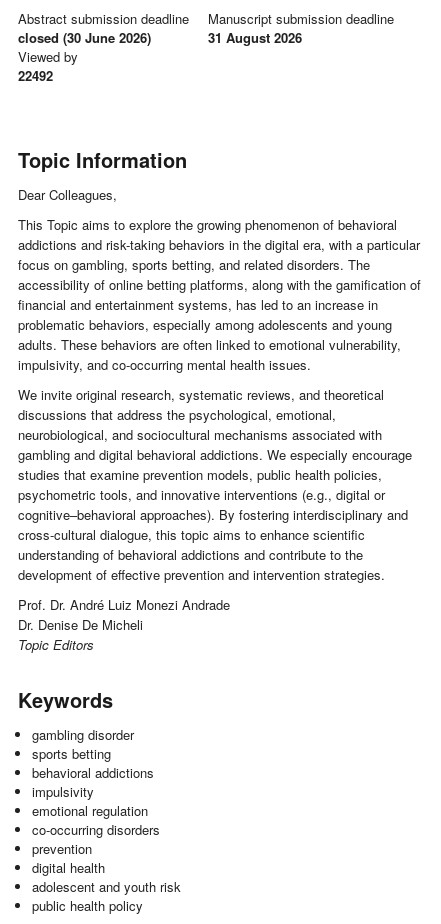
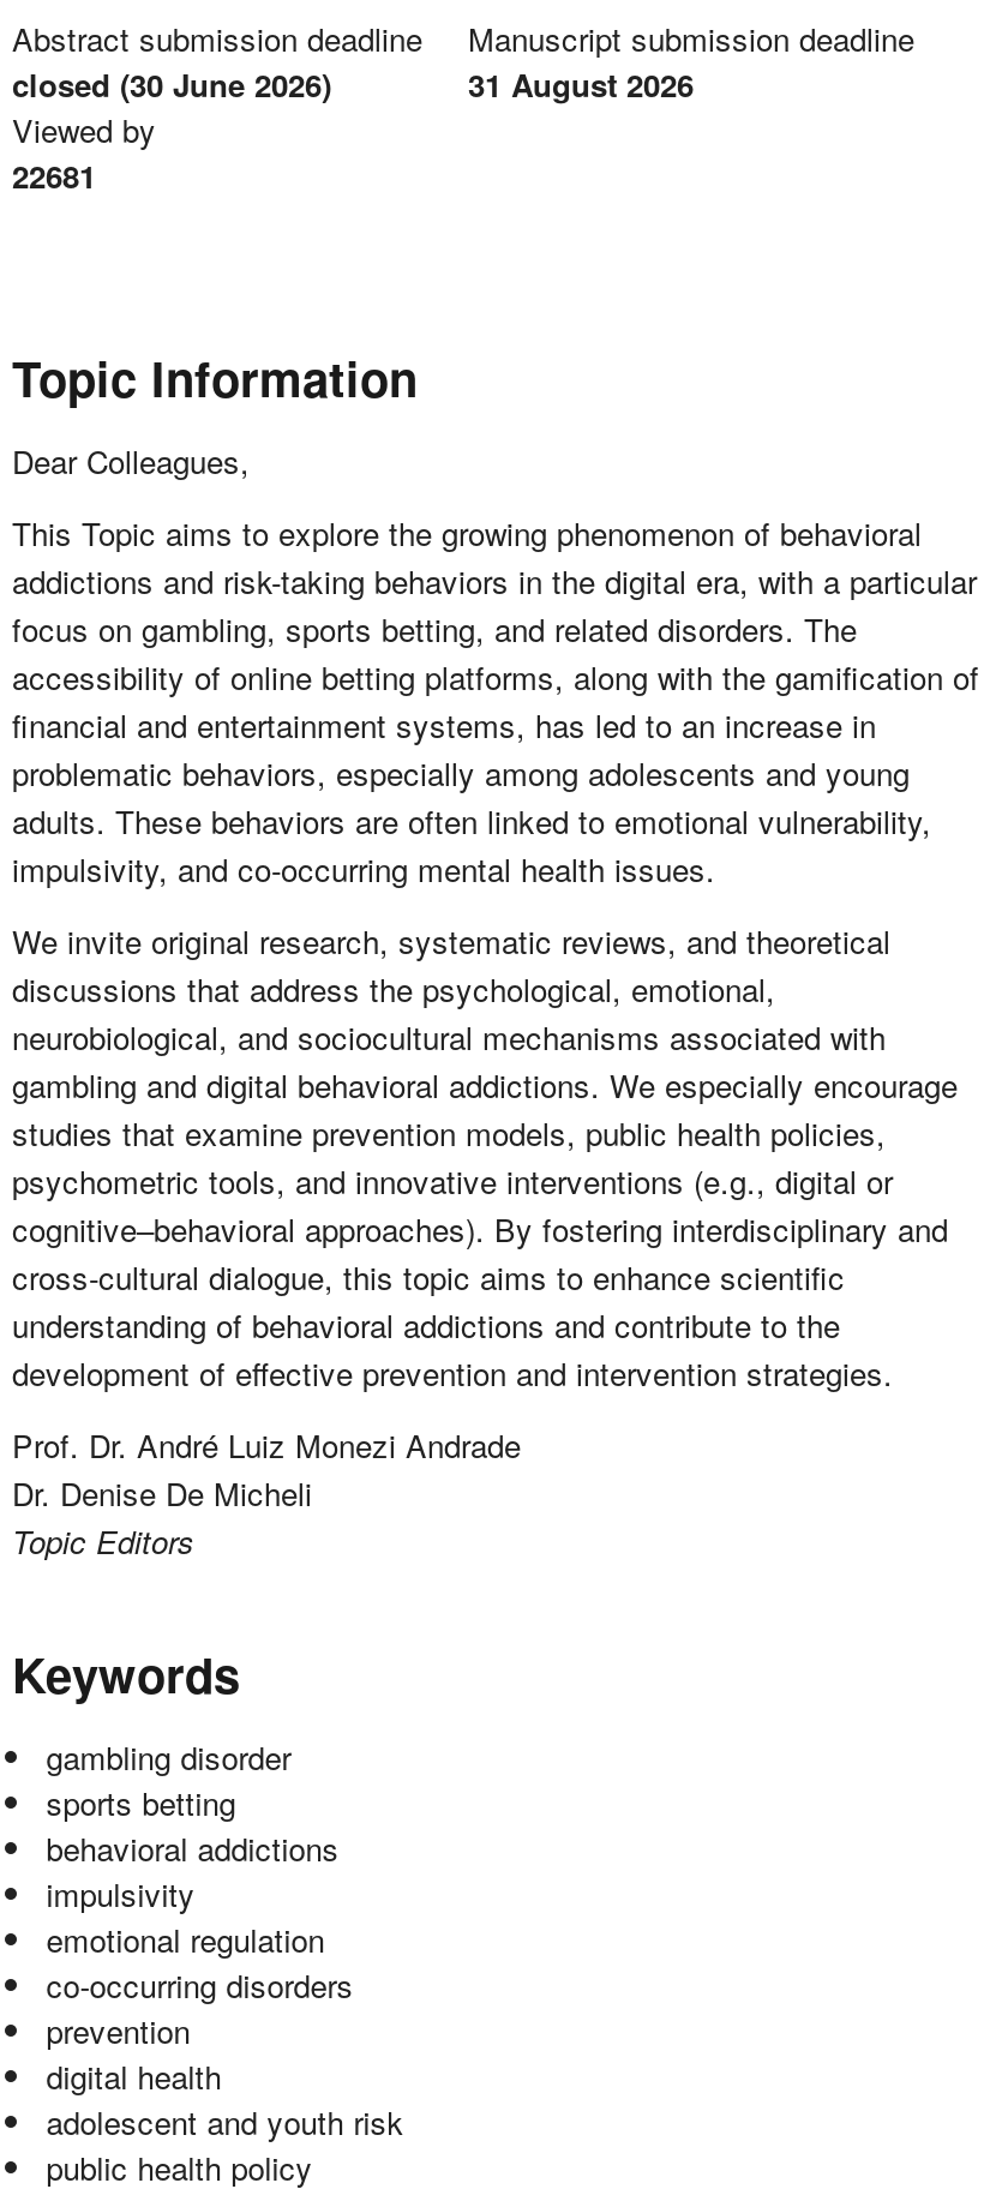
[18,66,53,85] 22492 -> [12,152,96,198] 22681

